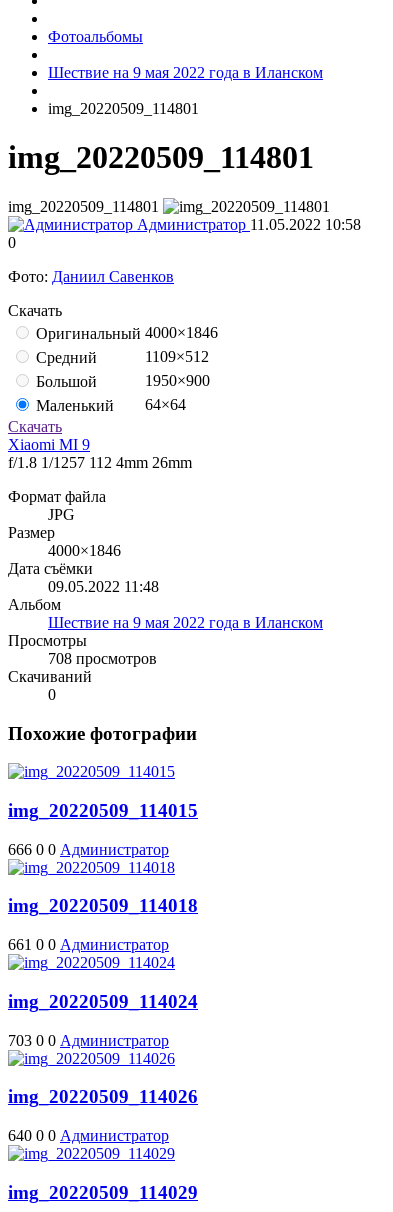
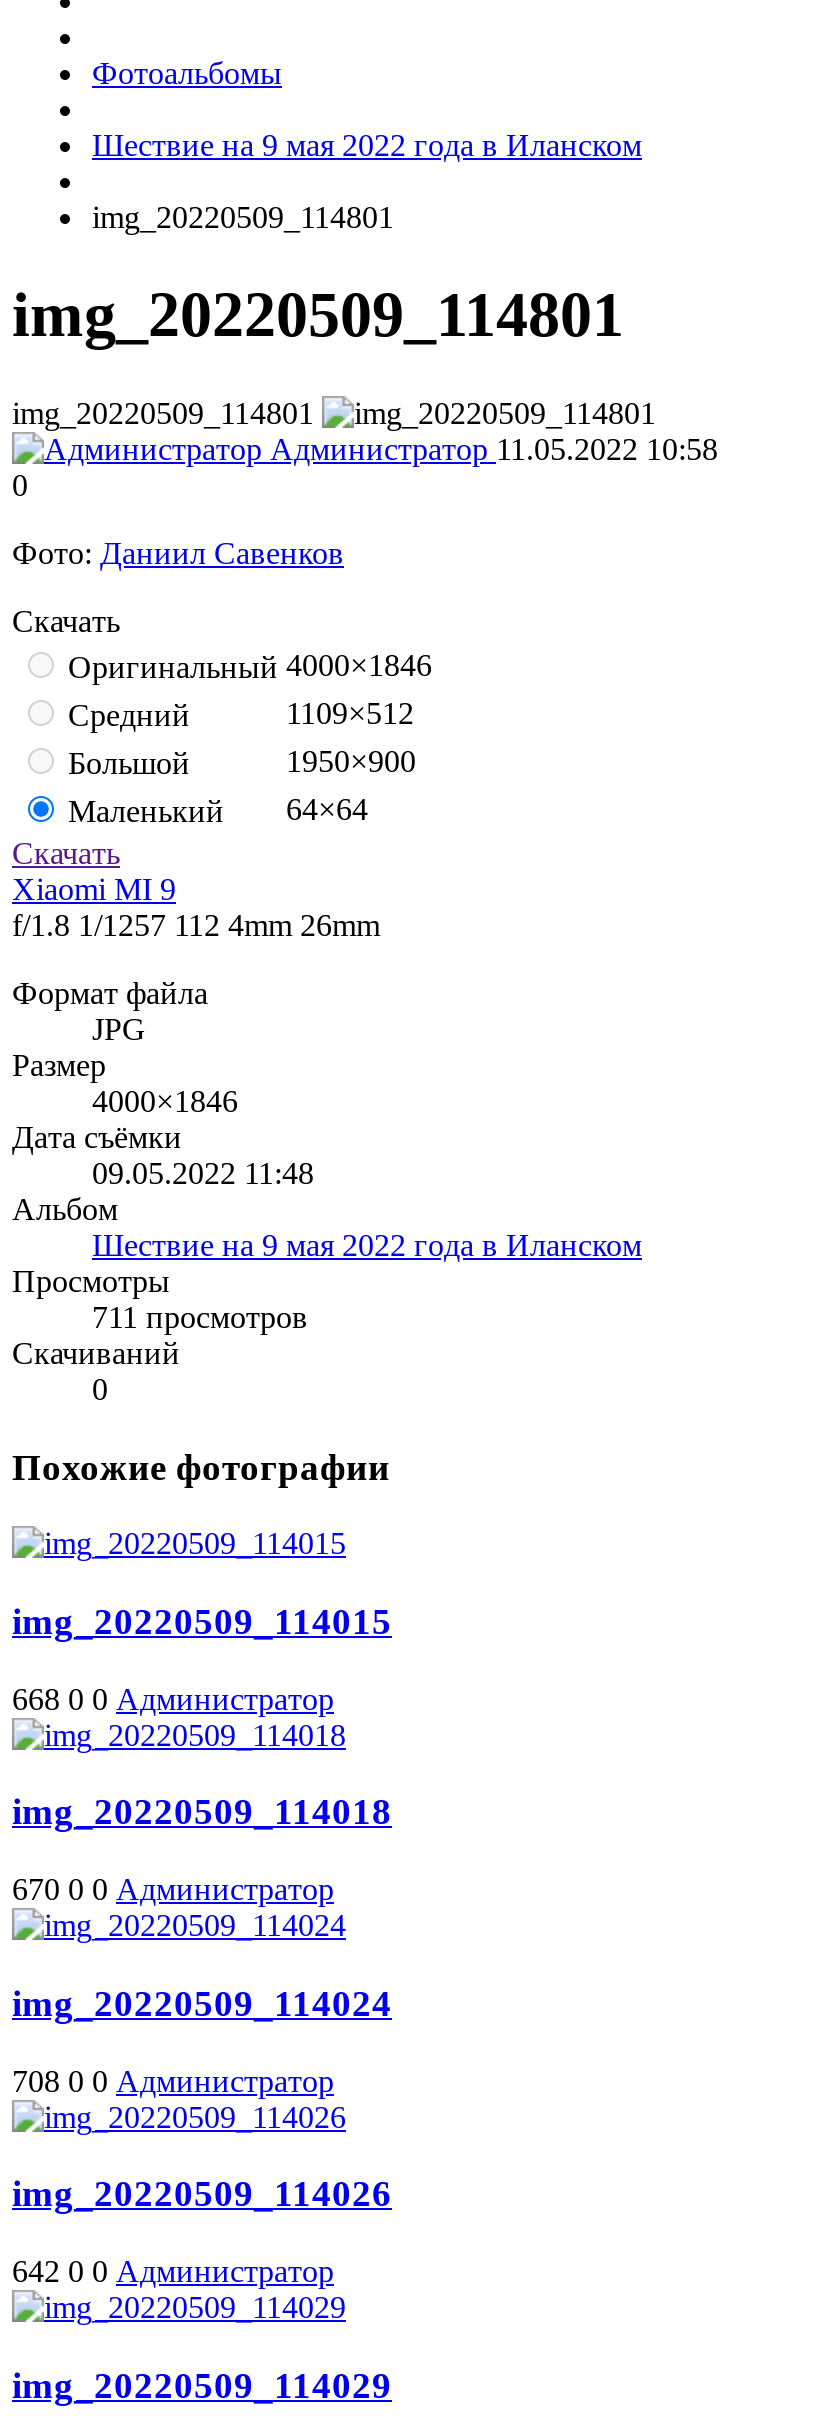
[48,650,157,667] 708 просмотров -> [92,1300,308,1334] 711 просмотров
[8,841,169,858] 666 0 0 Администратор -> [12,1682,334,1716] 668 0 0 Администратор
[8,936,169,953] 661 0 0 Администратор -> [12,1872,334,1906] 670 0 0 Администратор
[8,1032,169,1049] 703 0 0 Администратор -> [12,2063,334,2097] 708 0 0 Администратор
[8,1127,169,1144] 640 0 0 Администратор -> [12,2254,334,2288] 642 0 0 Администратор

